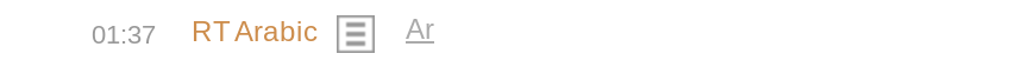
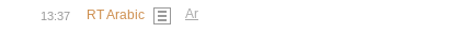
[92,16,318,49] 01:37 RT Arabic -> [41,8,145,23] 13:37 RT Arabic

